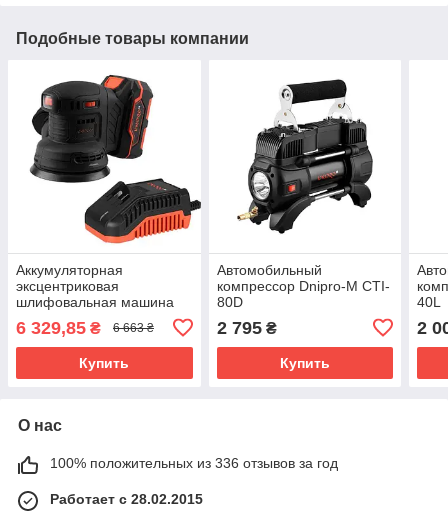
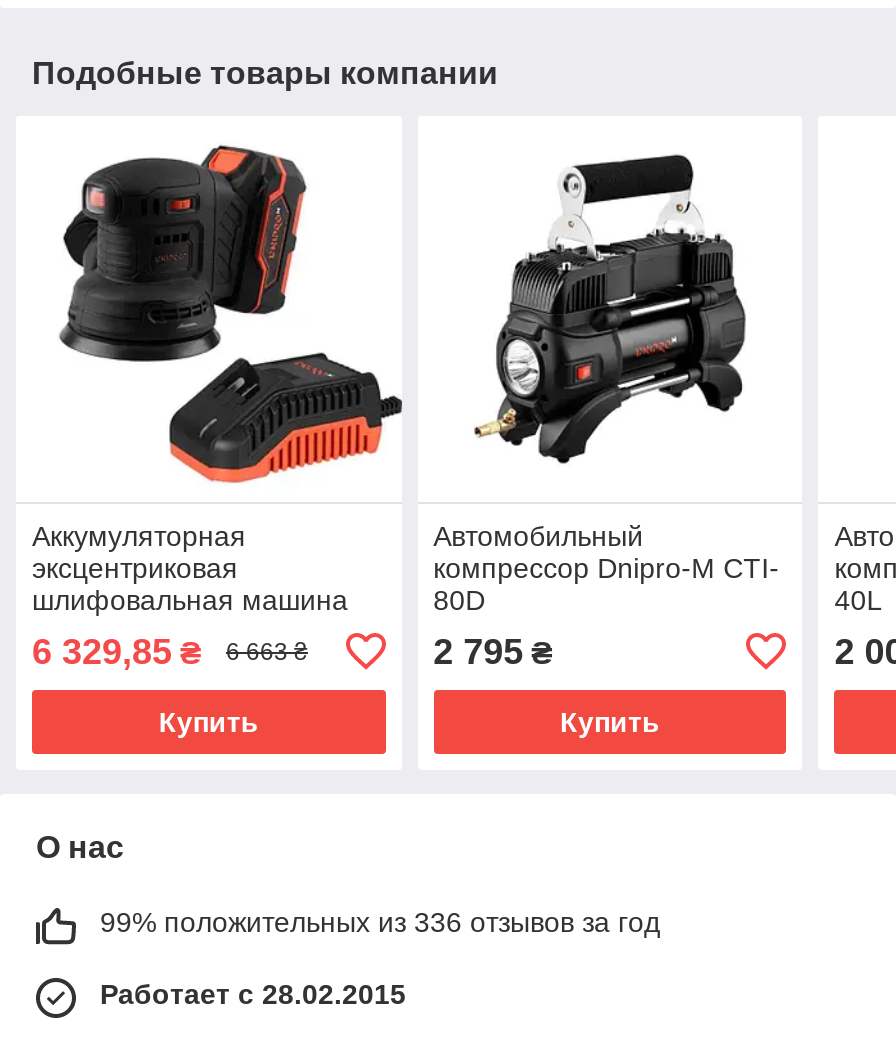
[50,455,338,471] 100% положительных из 336 отзывов за год -> [100,906,660,938] 99% положительных из 336 отзывов за год

